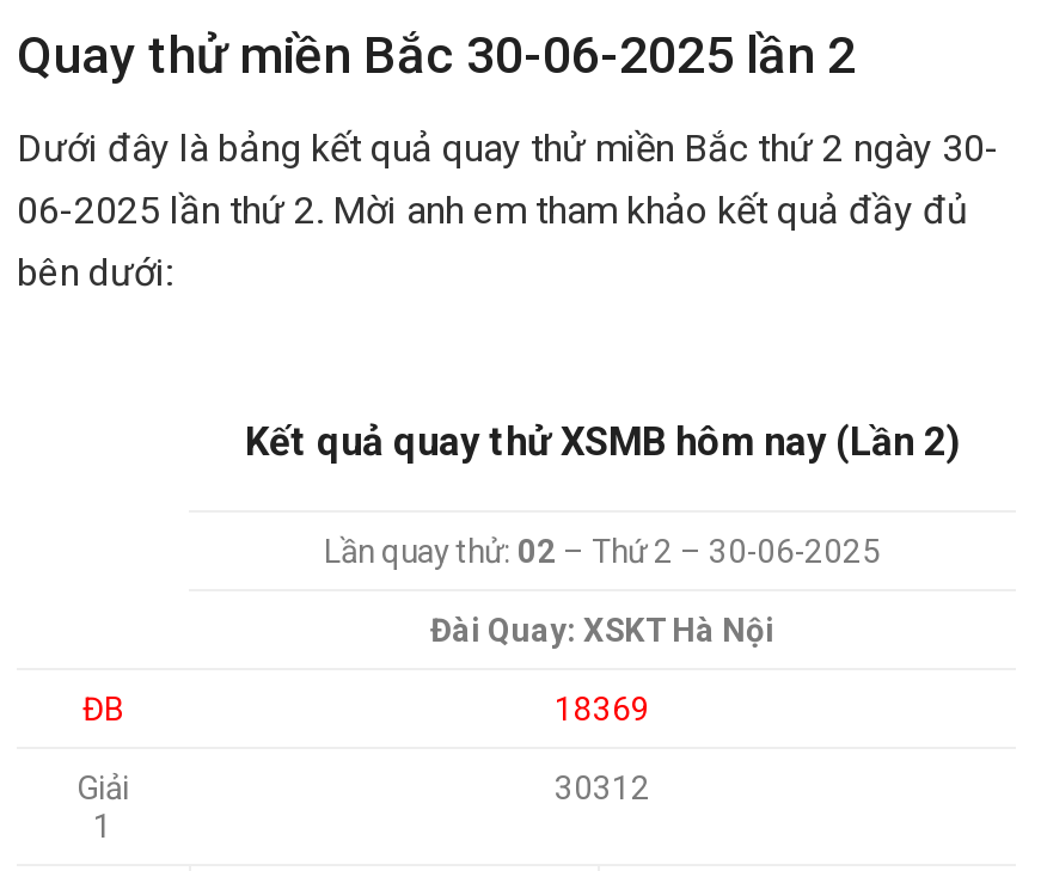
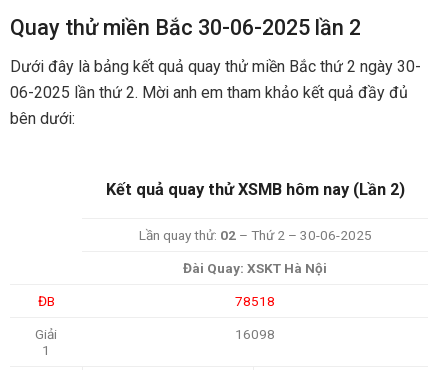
[555,689,650,728] 18369 -> [235,293,275,309] 78518
[555,768,650,806] 30312 -> [235,326,275,342] 16098

